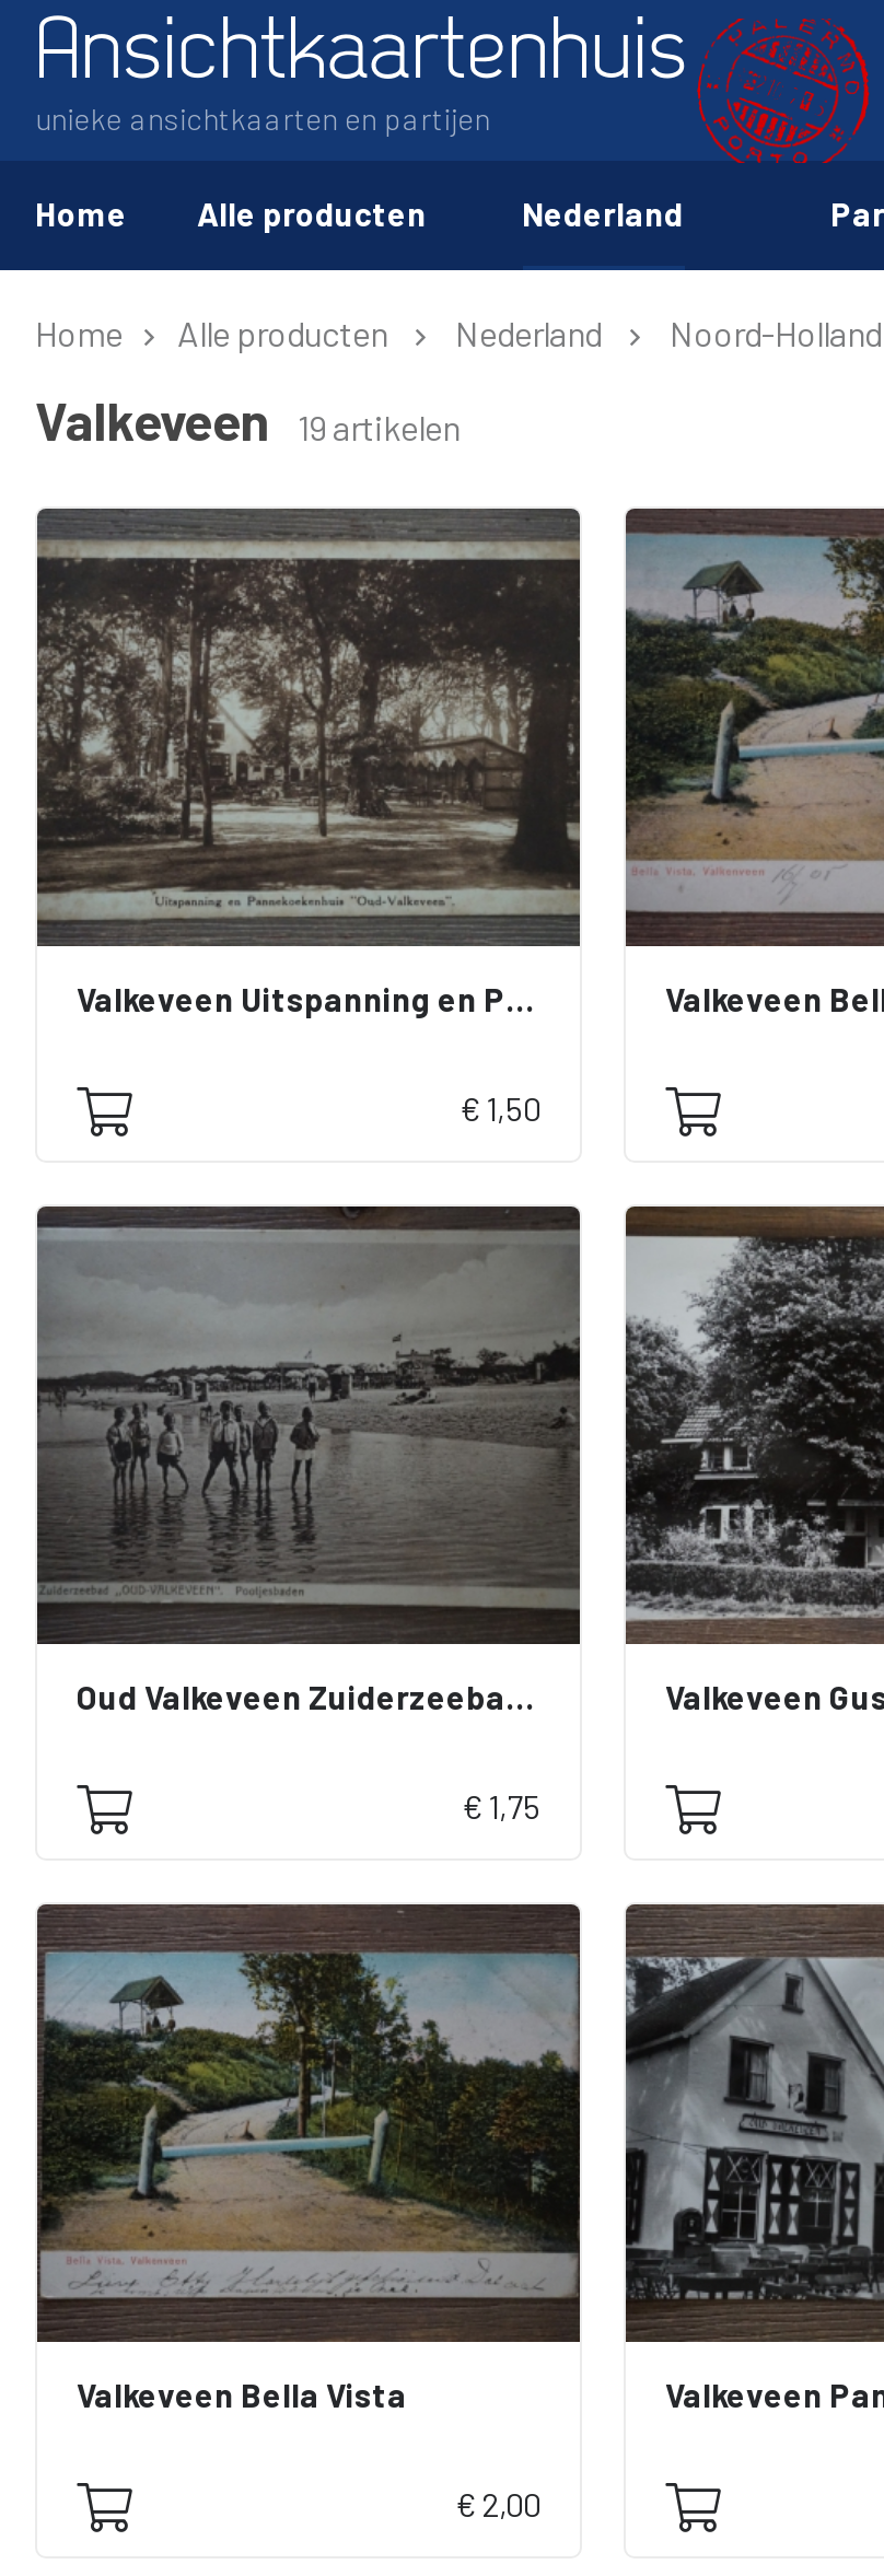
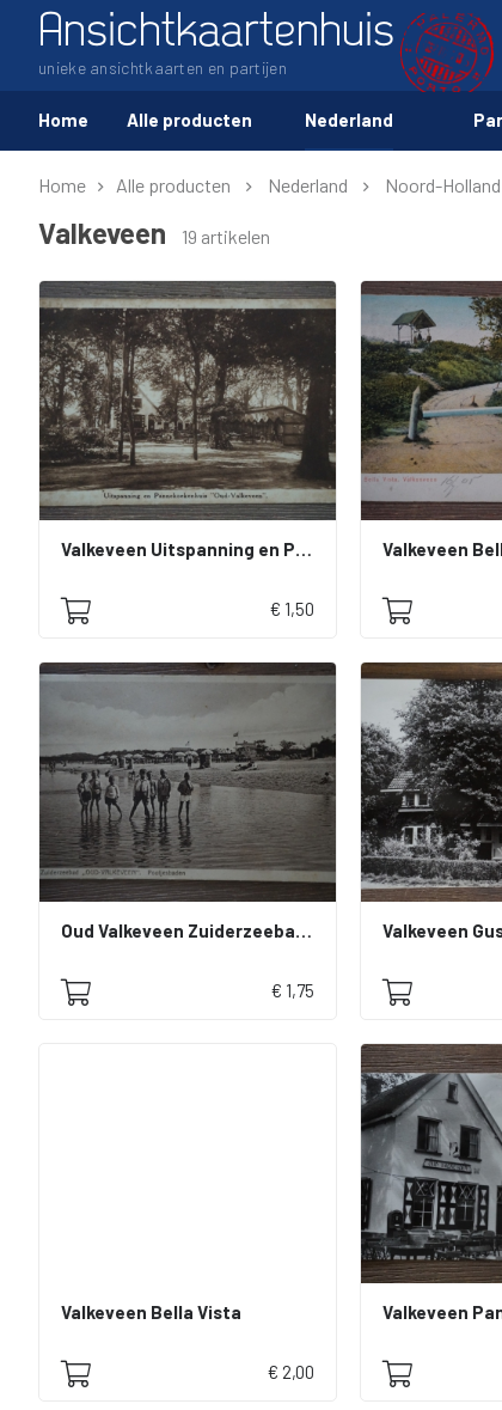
[35,1902,582,2344] [image] -> none

